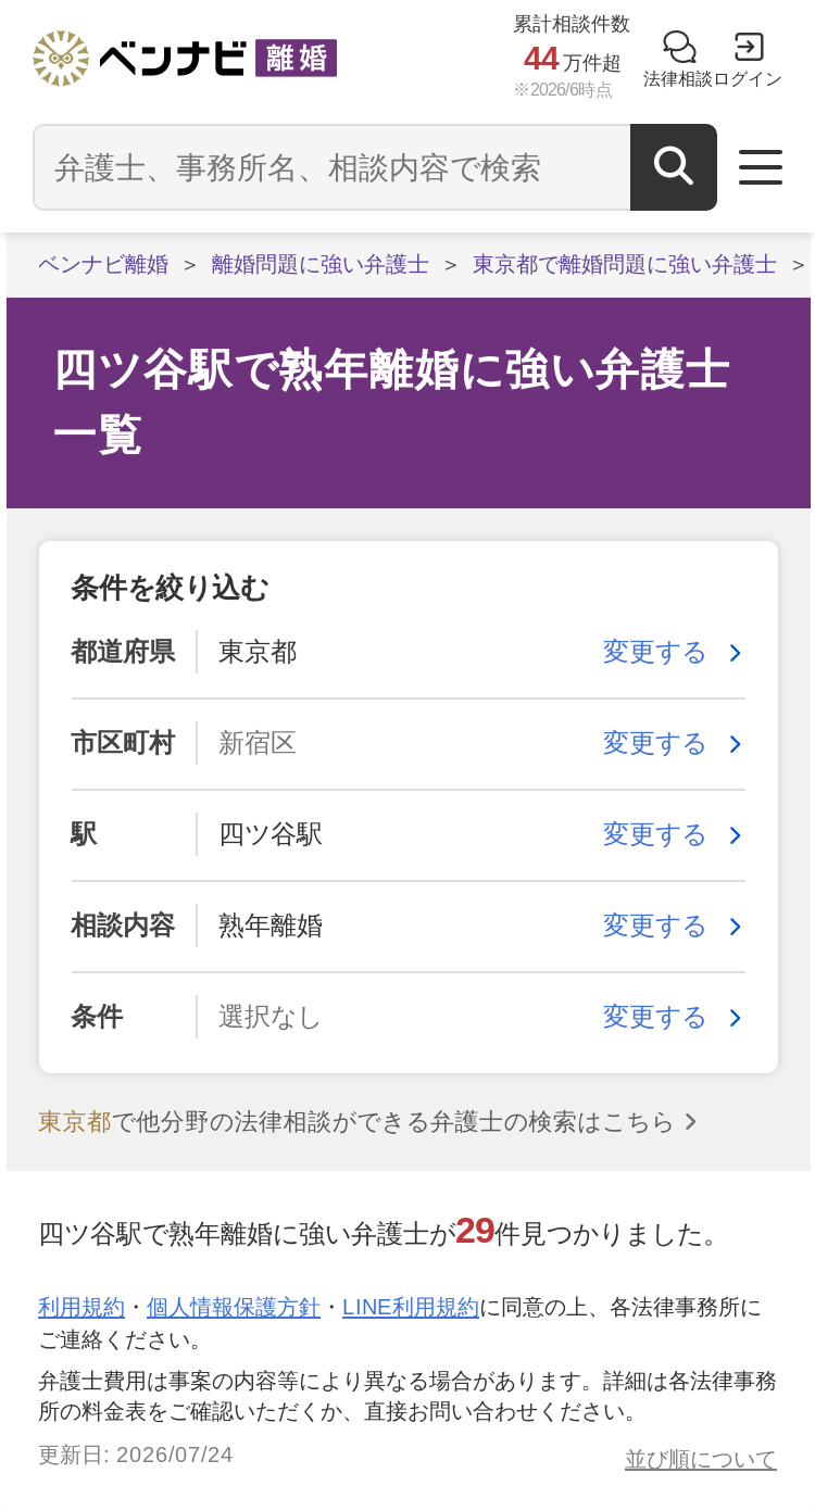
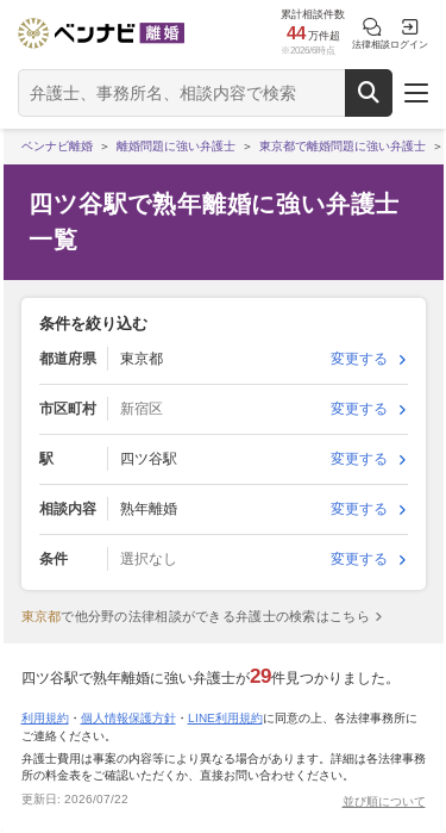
[38,1442,234,1466] 更新日: 2026/07/24 -> [21,792,128,805] 更新日: 2026/07/22

